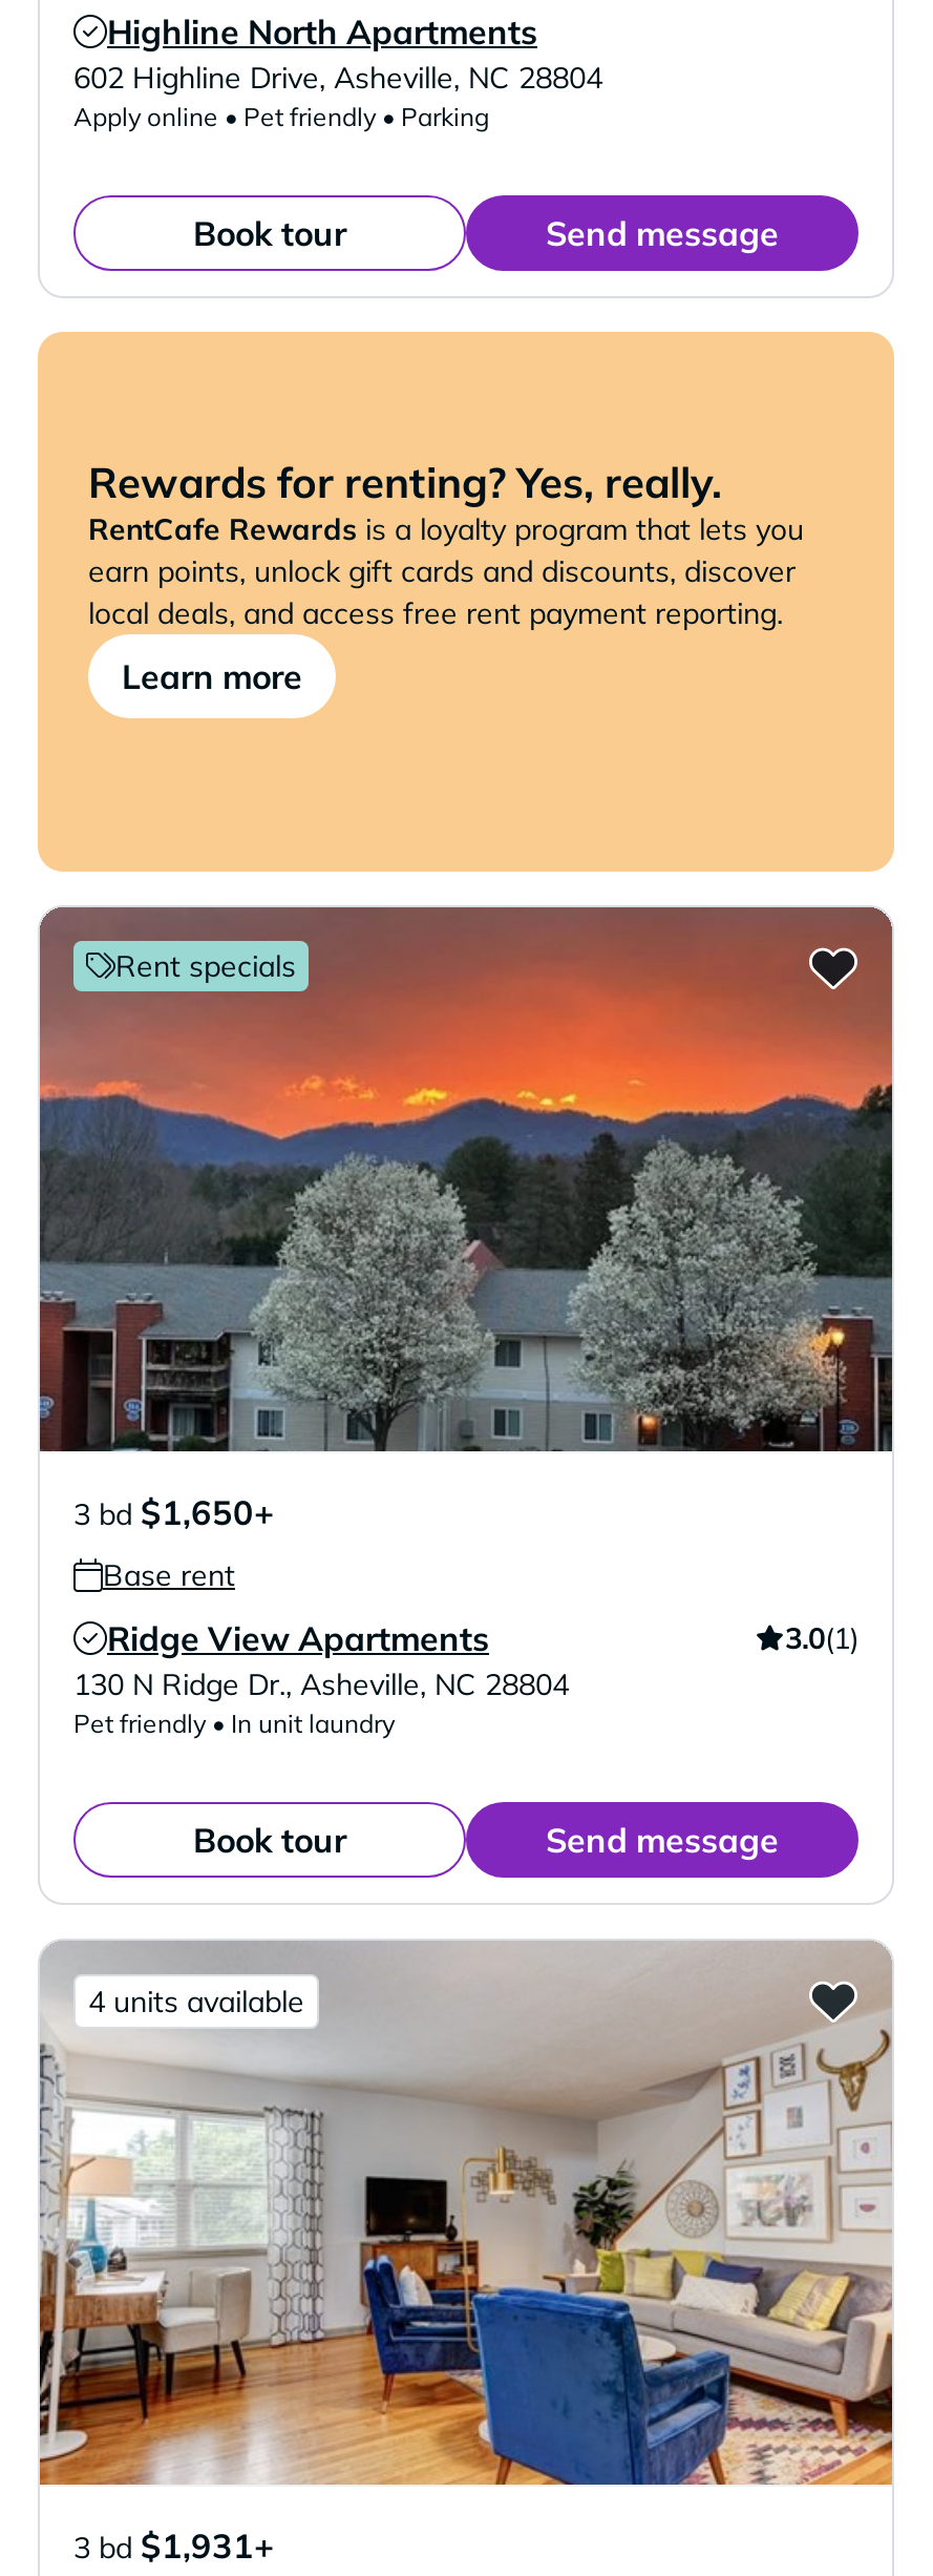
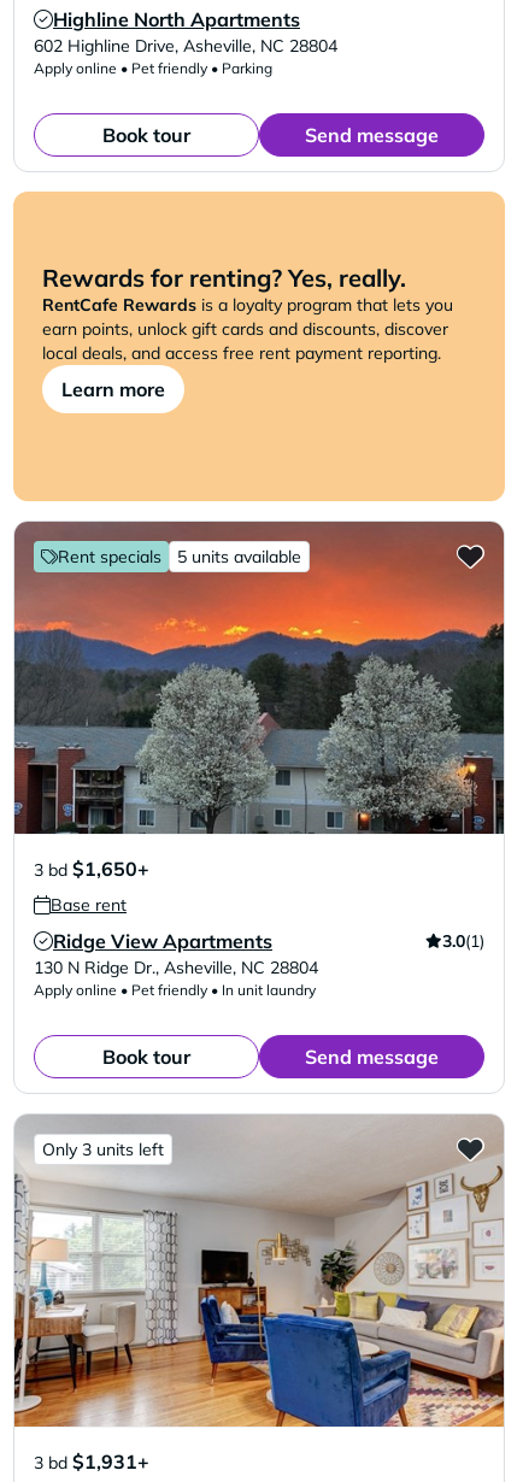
none -> [177,546,301,567] 5 units available
[73,1708,395,1739] Pet friendly • In unit laundry -> [34,981,316,999] Apply online • Pet friendly • In unit laundry
[88,1983,304,2020] 4 units available -> [42,1139,164,1160] Only 3 units left

